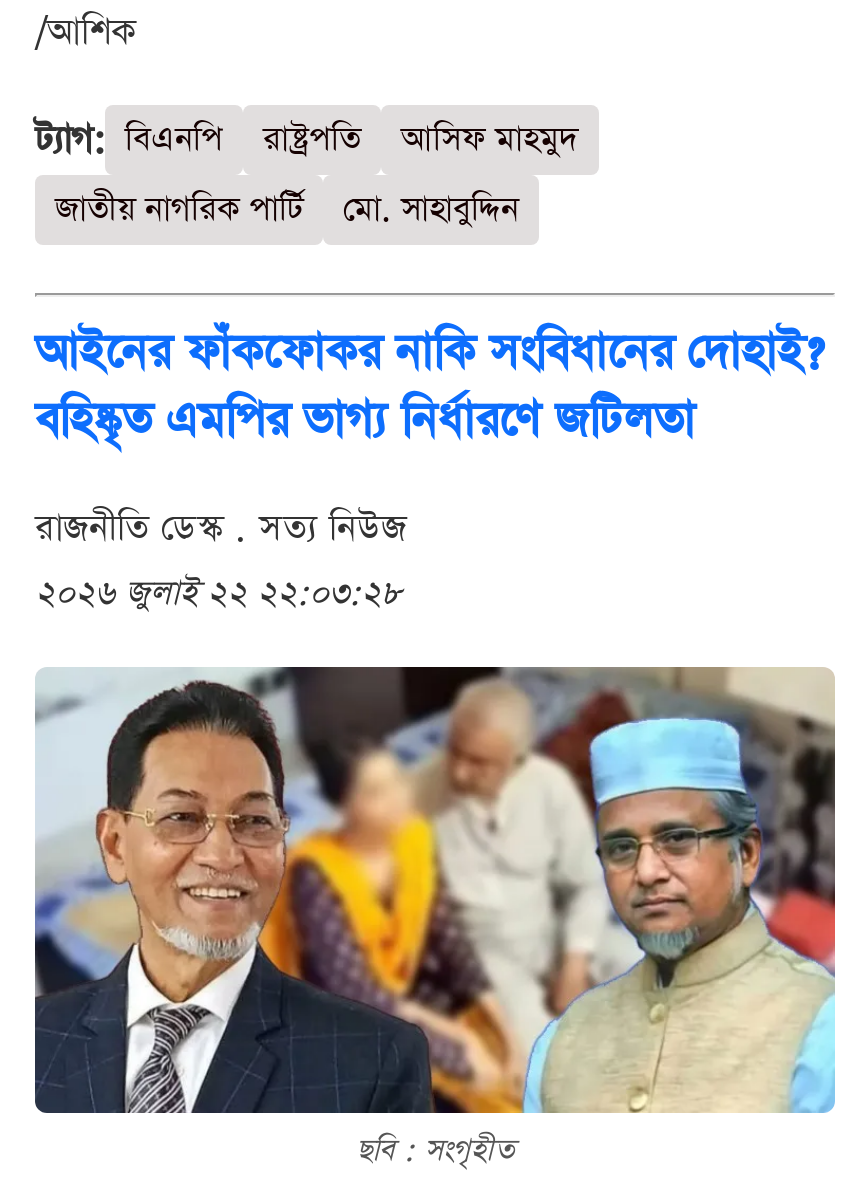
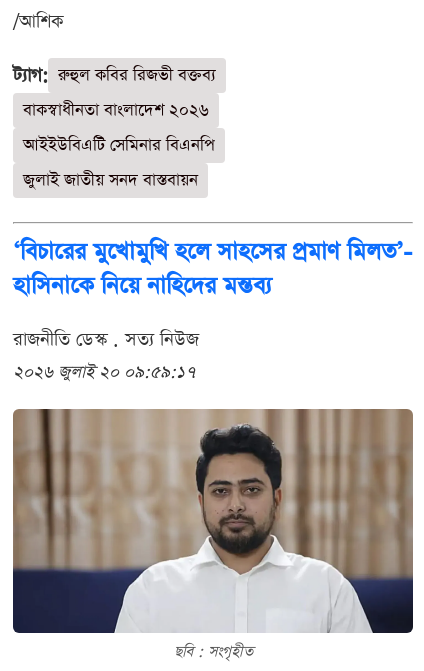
[35,116,823,454] ট্যাগ: বিএনপি | রাষ্ট্রপতি | আসিফ মাহমুদ | জাতীয় নাগরিক পার্টি | মো. সাহাবুদ্দিন | আইনের ফাঁকফোকর নাকি সংবিধানের দোহাই? | বহিষ্কৃত এমপির ভাগ্য নির্ধারণে জটিলতা -> [13,63,412,302] ট্যাগ: রুহুল কবির রিজভী বক্তব্য | বাকস্বাধীনতা বাংলাদেশ ২০২৬ | আইইউবিএটি সেমিনার বিএনপি | জুলাই জাতীয় সনদ বাস্তবায়ন | ‘বিচারের মুখোমুখি হলে সাহসের প্রমাণ মিলত’- | হাসিনাকে নিয়ে নাহিদের মন্তব্য
[35,572,401,618] ২০২৬ জুলাই ২২ ২২:০৩:২৮ -> [13,361,195,384] ২০২৬ জুলাই ২০ ০৯:৫৯:১৭
[33,667,837,1115] [image] -> [12,408,414,634] [image]

